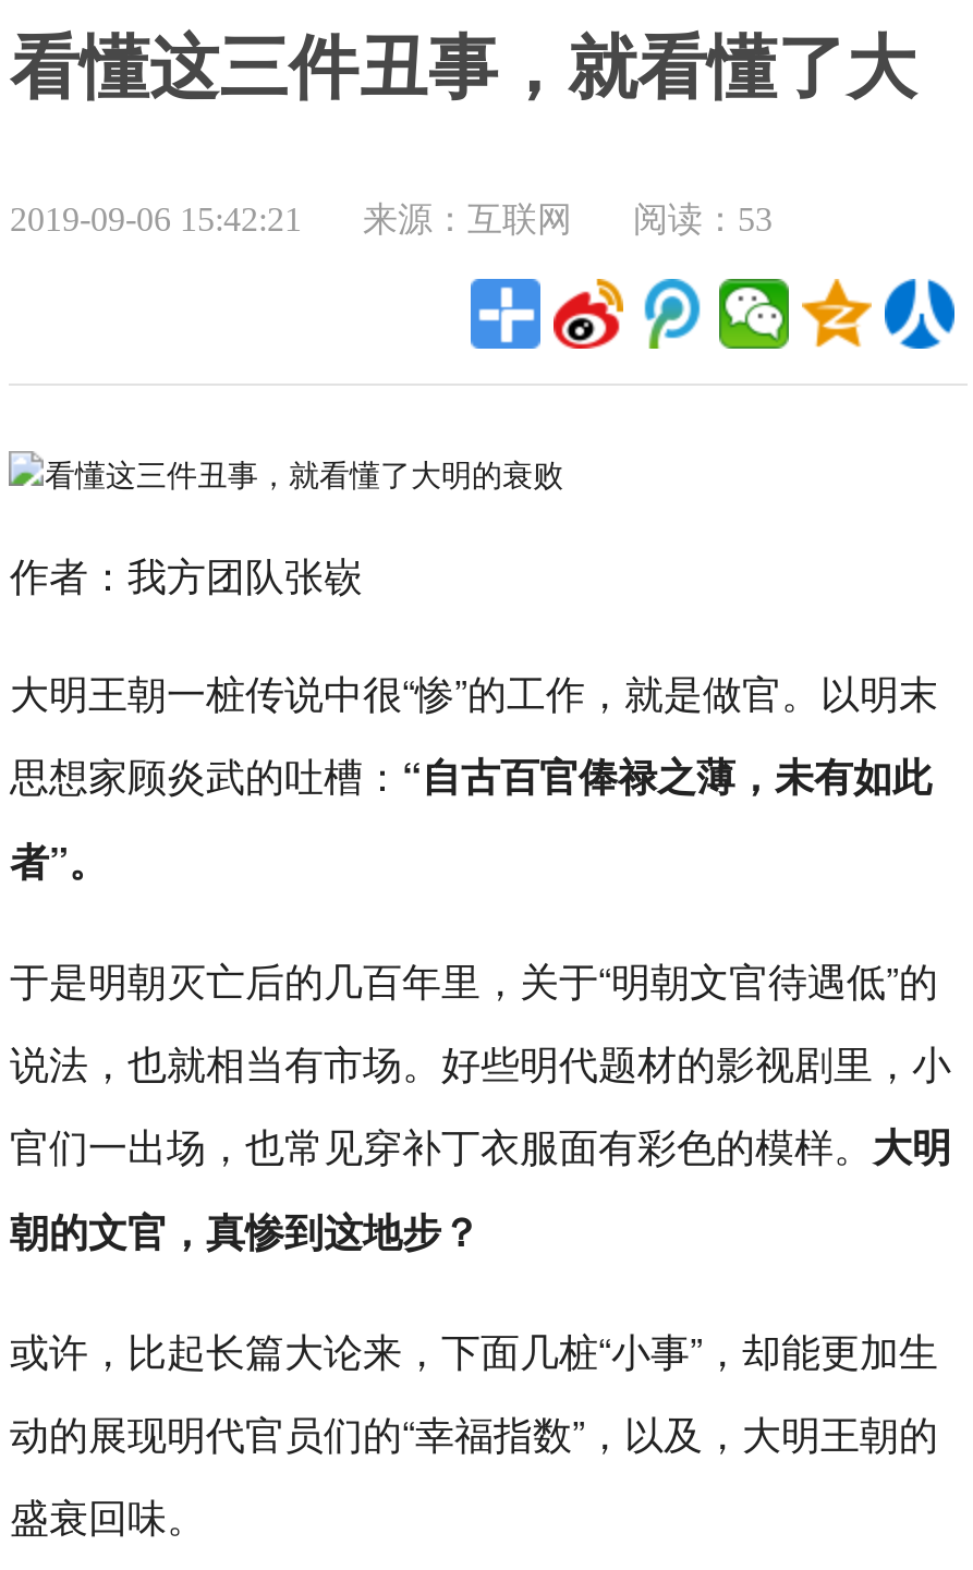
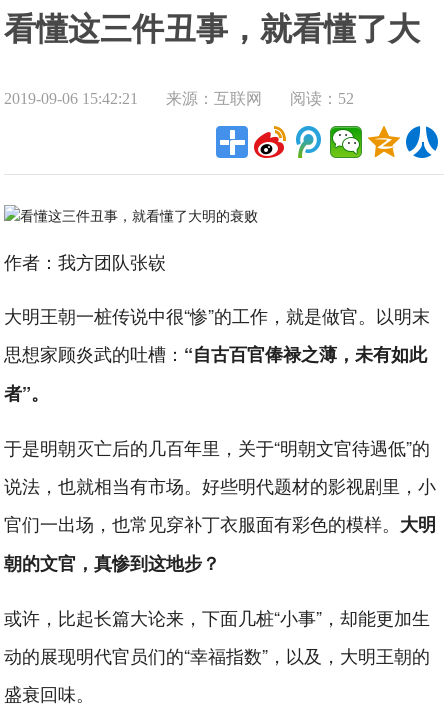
[633,200,773,238] 阅读：53 -> [290,90,354,107] 阅读：52

